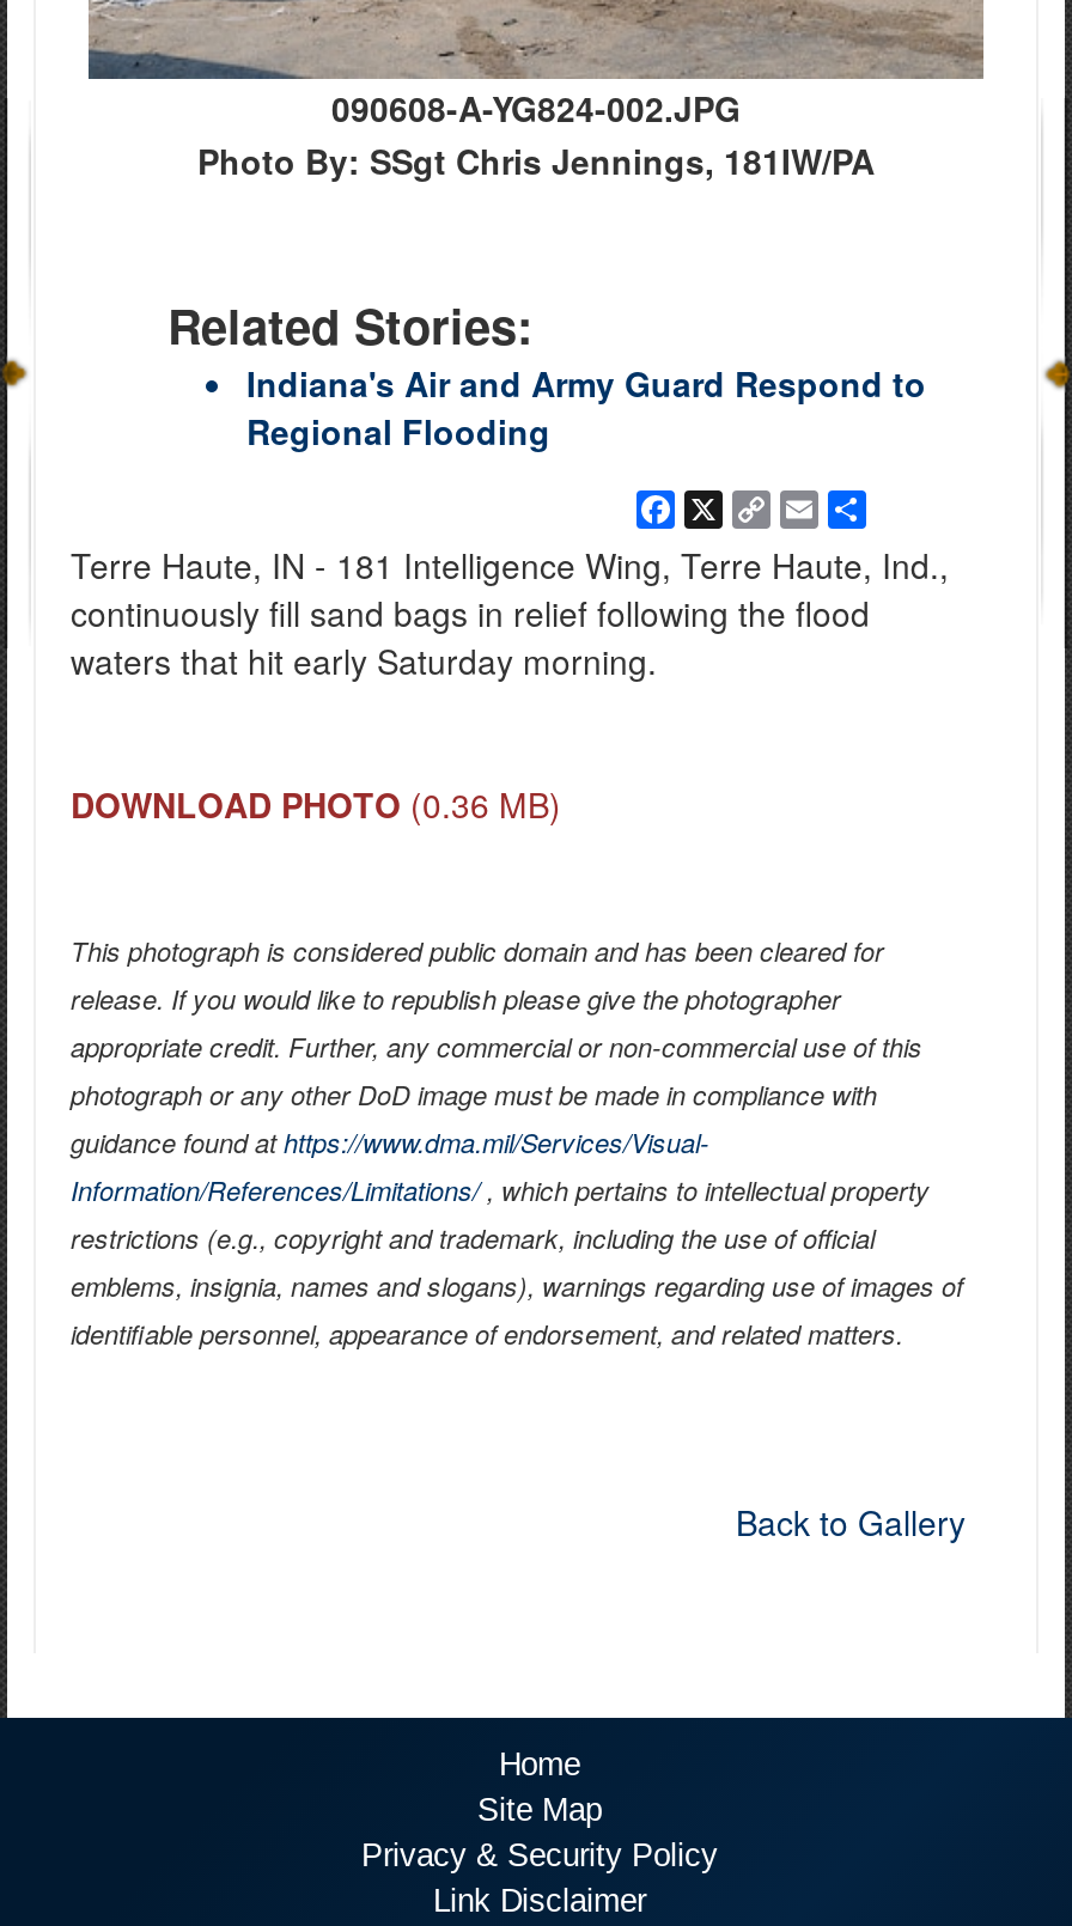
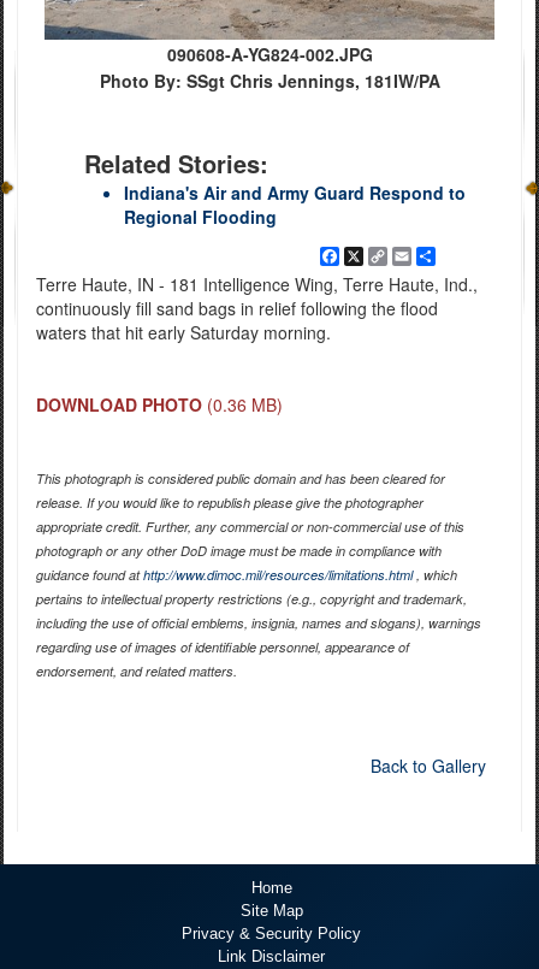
[71,1123,963,1351] guidance found at https://www.dma.mil/Services/Visual- | Information/References/Limitations/, which pertains to intellectual property | restrictions (e.g., copyright and trademark, including the use of official | emblems, insignia, names and slogans), warnings regarding use of images of | identifiable personnel, appearance of endorsement, and related matters. -> [35,565,481,680] guidance found at http://www.dimoc.mil/resources/limitations.html, which | pertains to intellectual property restrictions (e.g., copyright and trademark, | including the use of official emblems, insignia, names and slogans), warnings | regarding use of images of identifiable personnel, appearance of | endorsement, and related matters.

